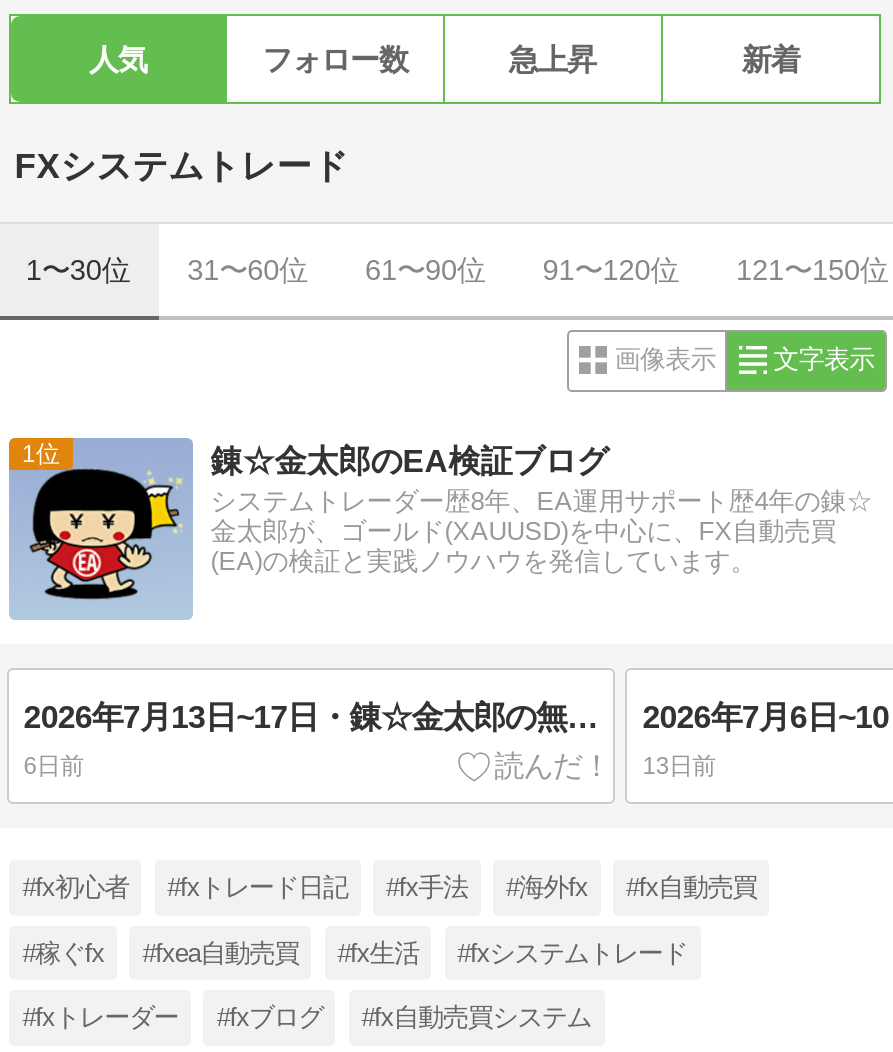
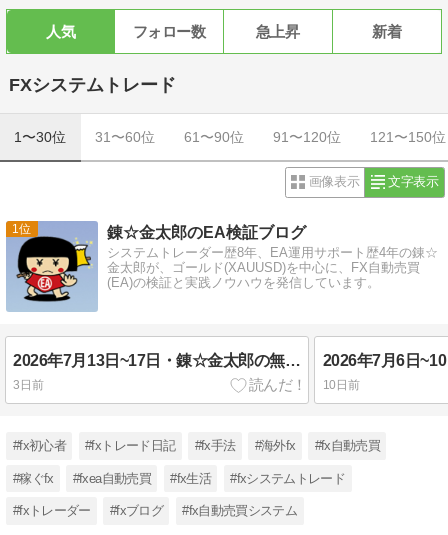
[24,752,83,780] 6日前 -> [13,378,43,392] 3日前
[642,752,716,780] 13日前 -> [323,378,359,392] 10日前

